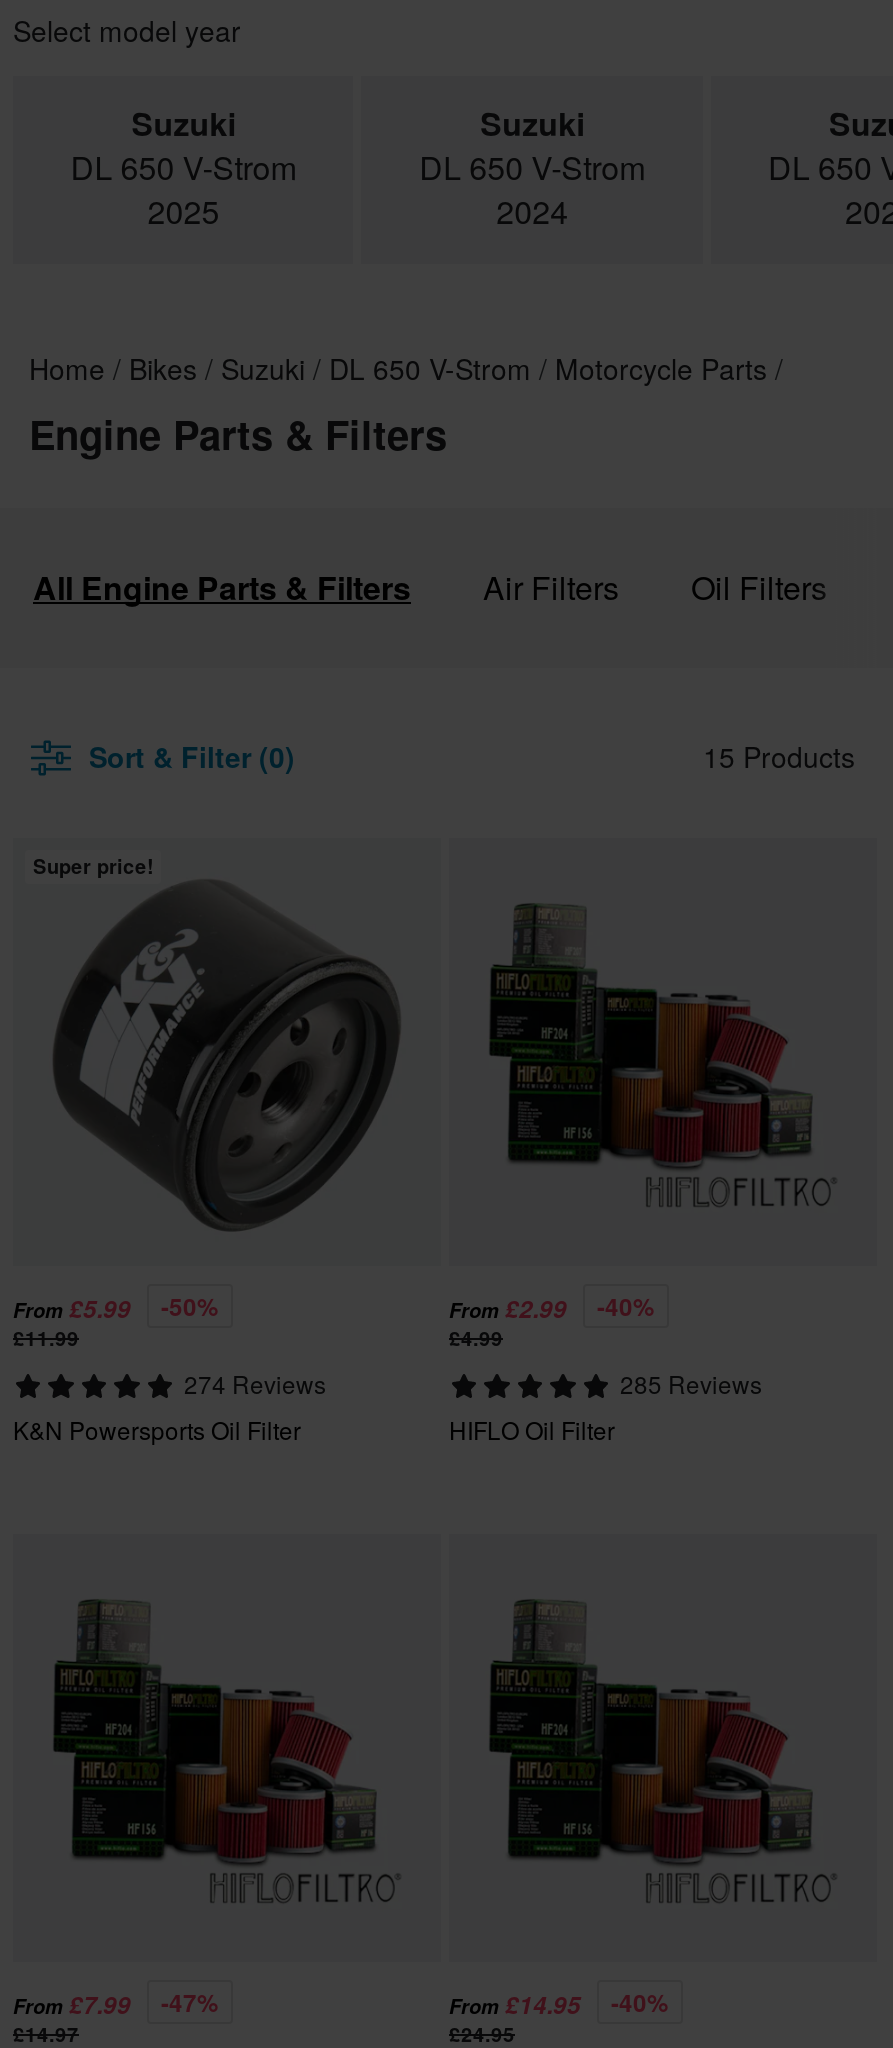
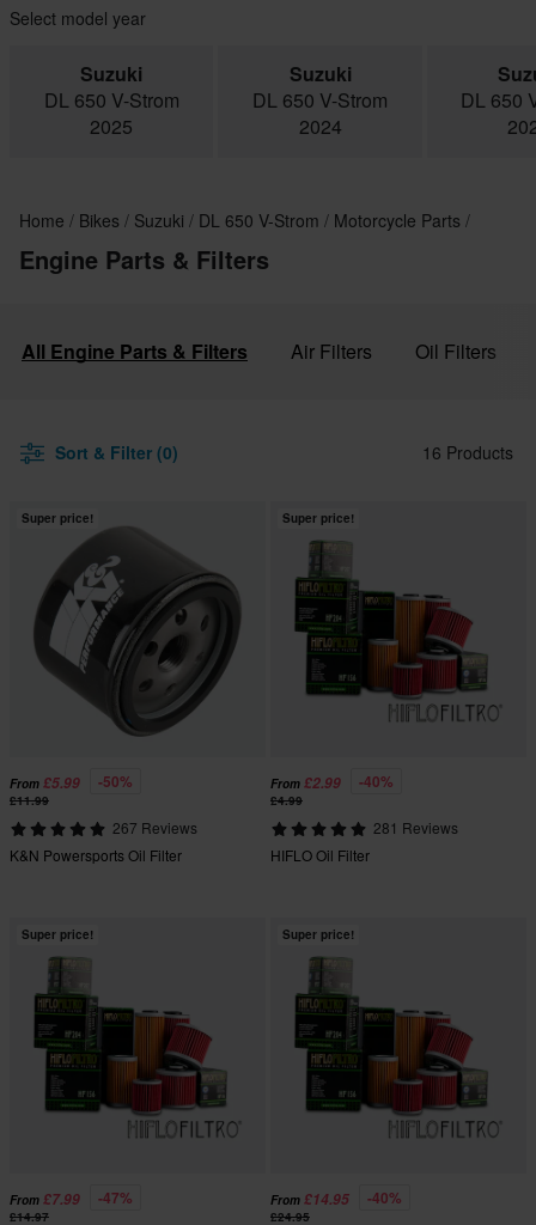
[703,736,855,776] 15 Products -> [422,440,513,464] 16 Products
none -> [282,510,354,526] Super price!
[184,1366,326,1400] 274 Reviews -> [112,817,197,837] 267 Reviews
[620,1366,762,1400] 285 Reviews -> [373,817,458,837] 281 Reviews
none -> [22,926,93,943] Super price!
none -> [282,926,354,943] Super price!

